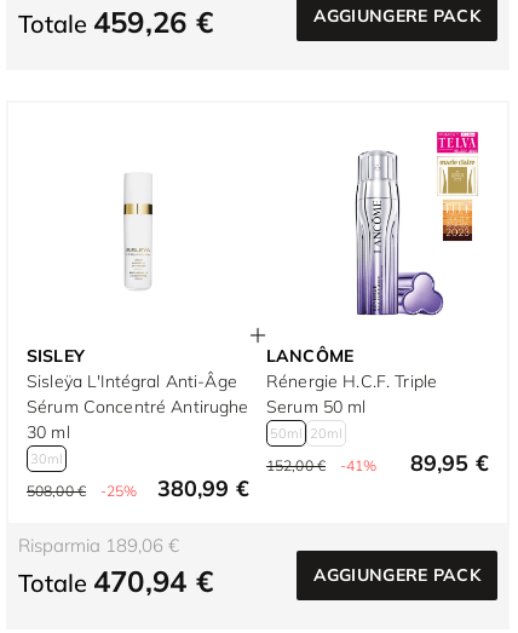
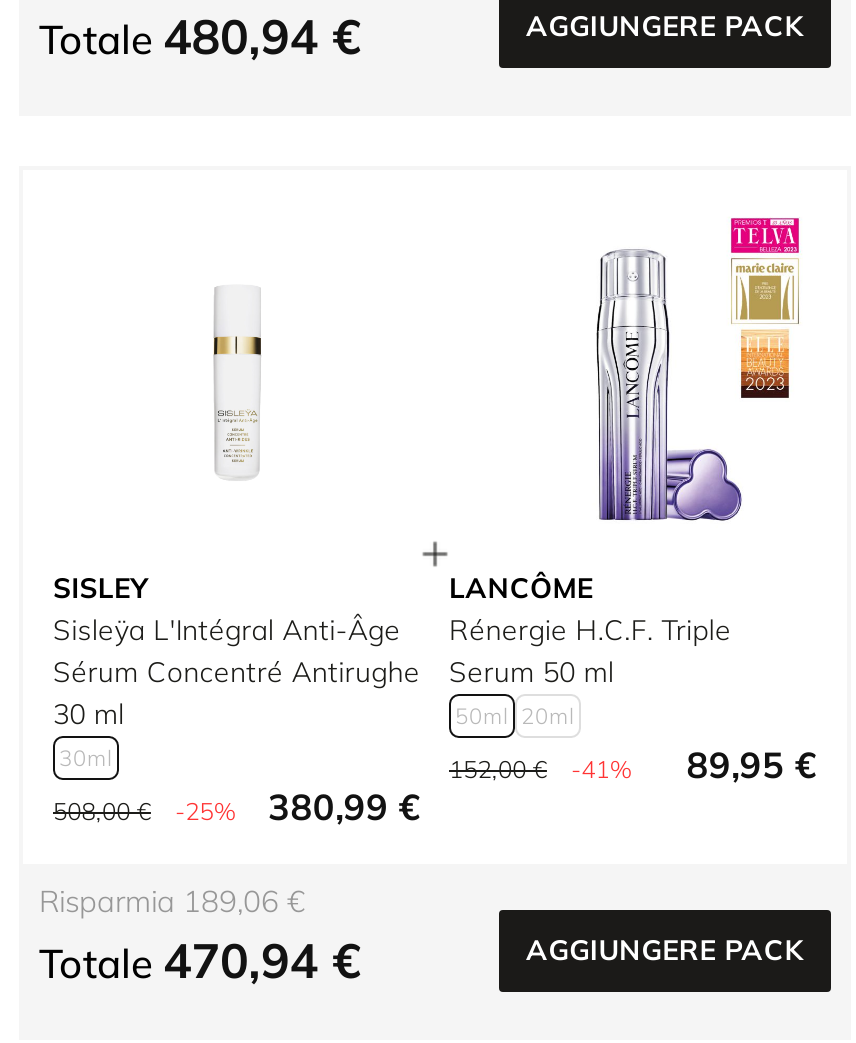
[18,4,213,40] Totale 459,26 € -> [39,6,361,66] Totale 480,94 €

